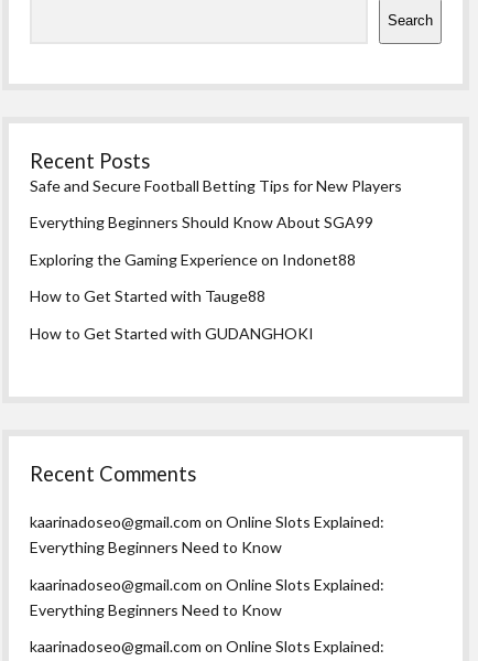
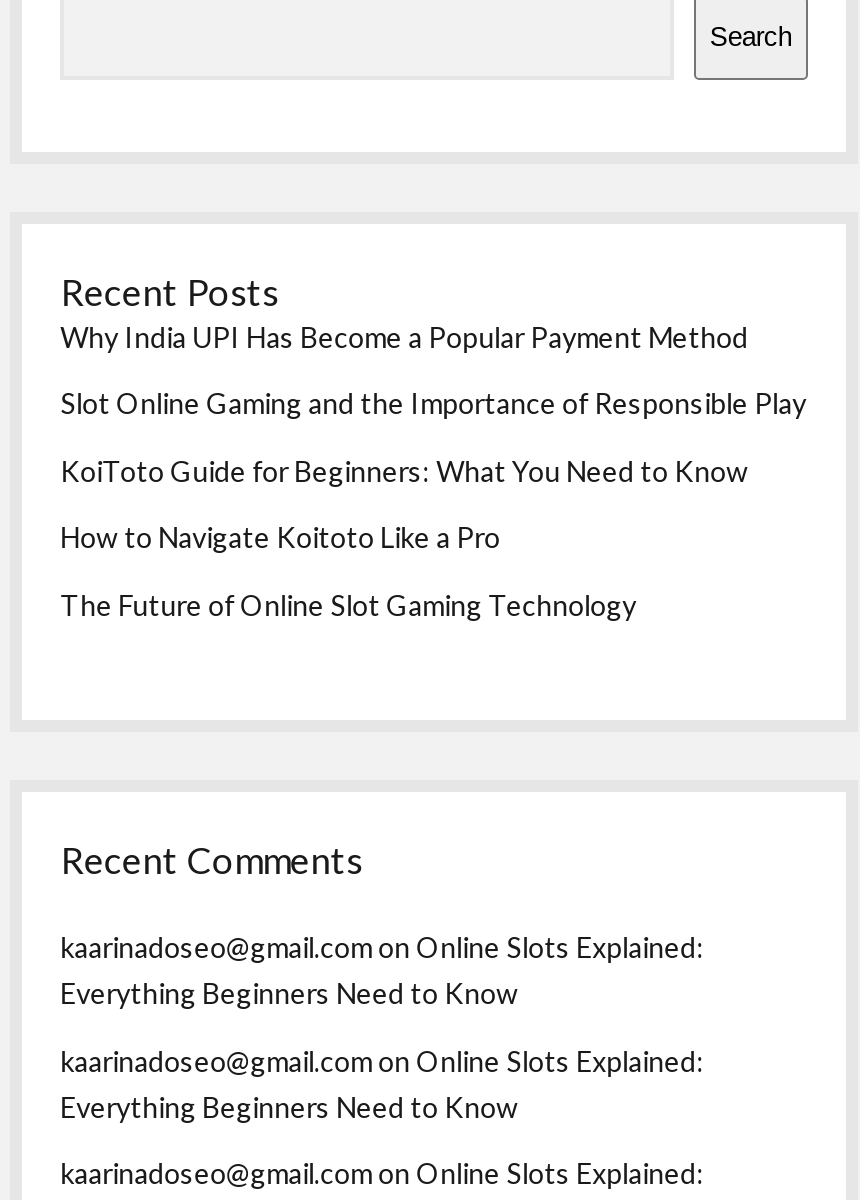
[30,176,402,195] Safe and Secure Football Betting Tips for New Players -> [60,320,748,354] Why India UPI Has Become a Popular Payment Method
[30,213,373,232] Everything Beginners Should Know About SGA99 -> [60,387,806,421] Slot Online Gaming and the Importance of Responsible Play
[30,250,356,269] Exploring the Gaming Experience on Indonet88 -> [60,454,748,488] KoiToto Guide for Beginners: What You Need to Know
[30,287,266,306] How to Get Started with Tauge88 -> [60,521,500,555] How to Navigate Koitoto Like a Pro
[30,324,314,343] How to Get Started with GUDANGHOKI -> [60,588,636,622] The Future of Online Slot Gaming Technology

